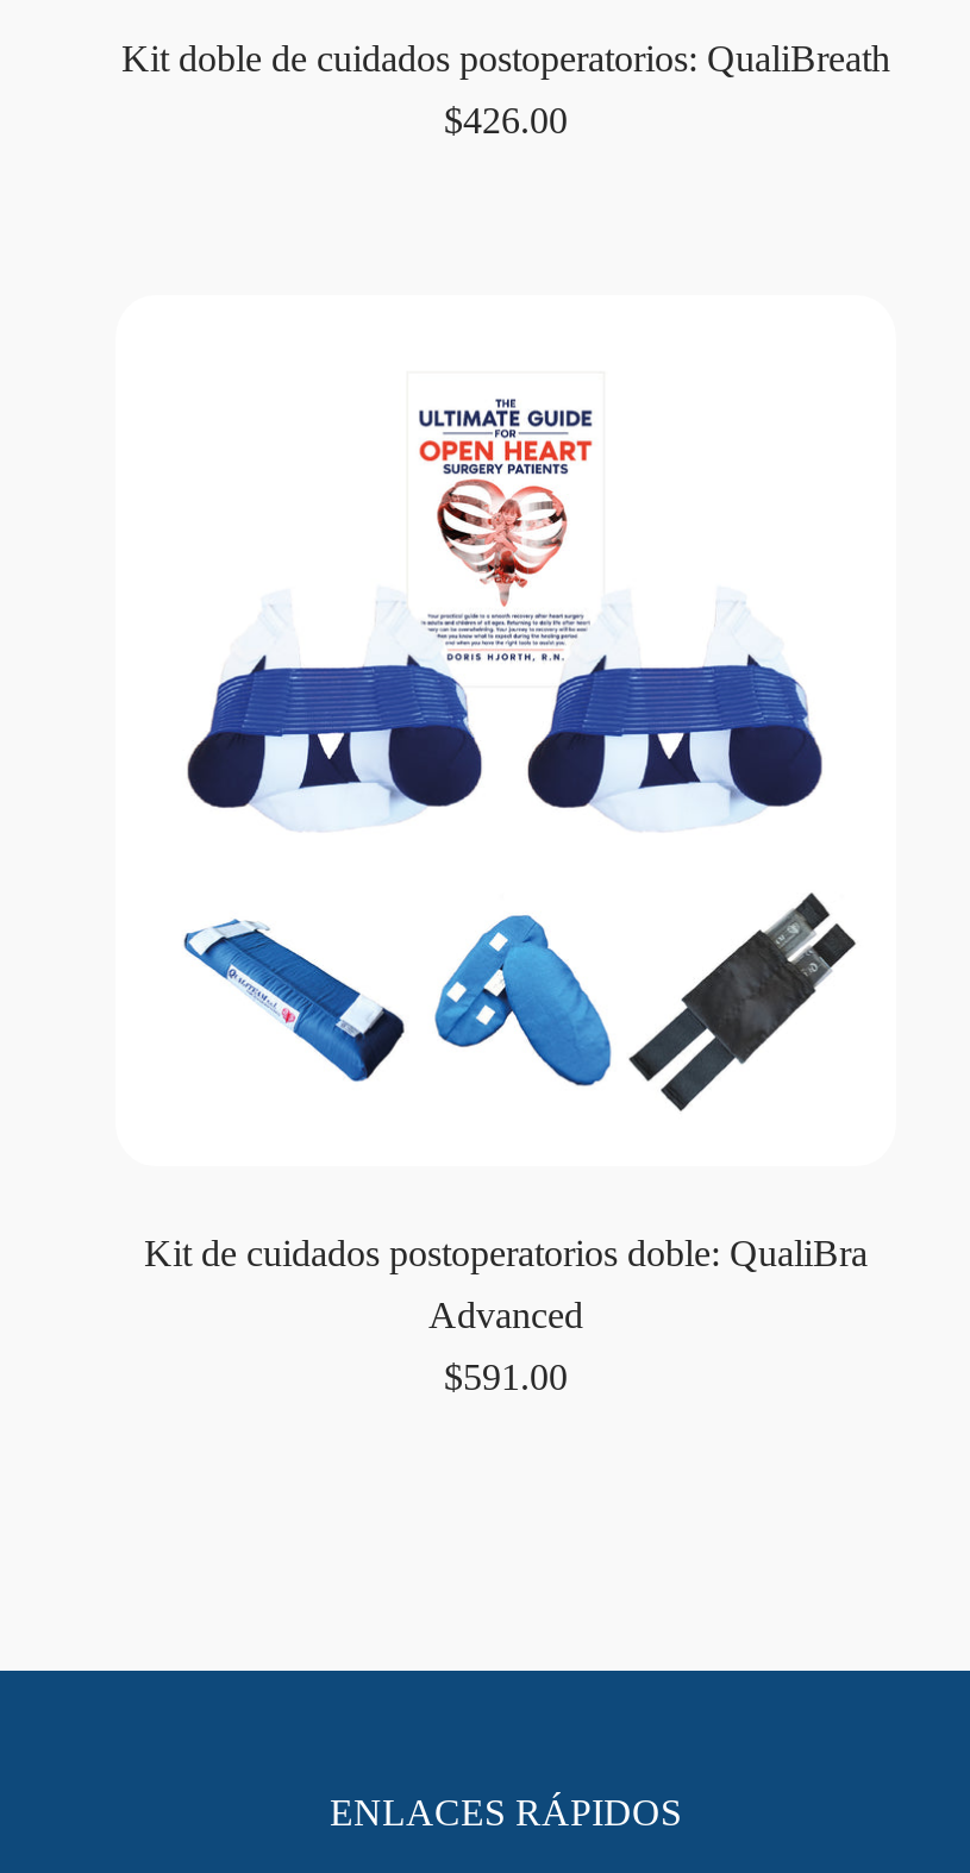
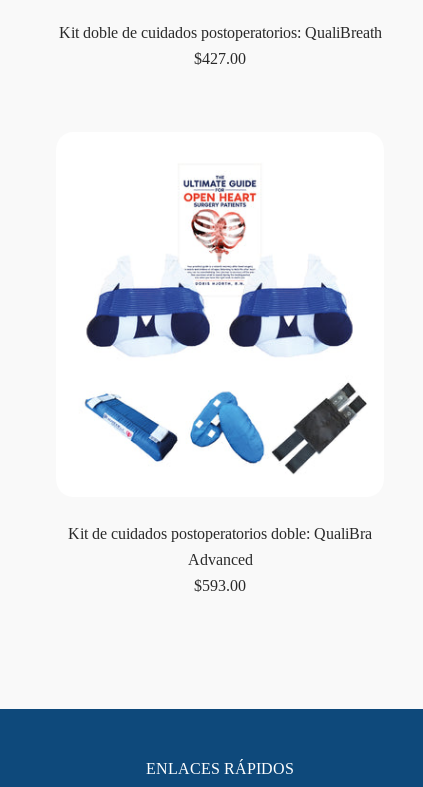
[444,99,568,140] $426.00 -> [194,50,246,67] $427.00
[444,1356,568,1396] $591.00 -> [194,577,246,594] $593.00

